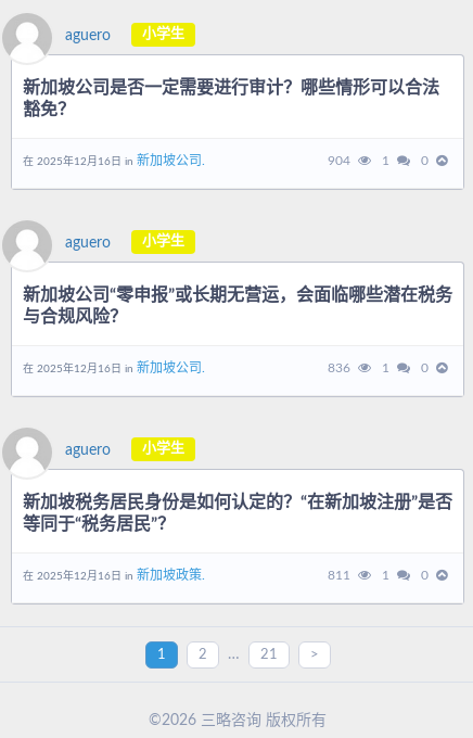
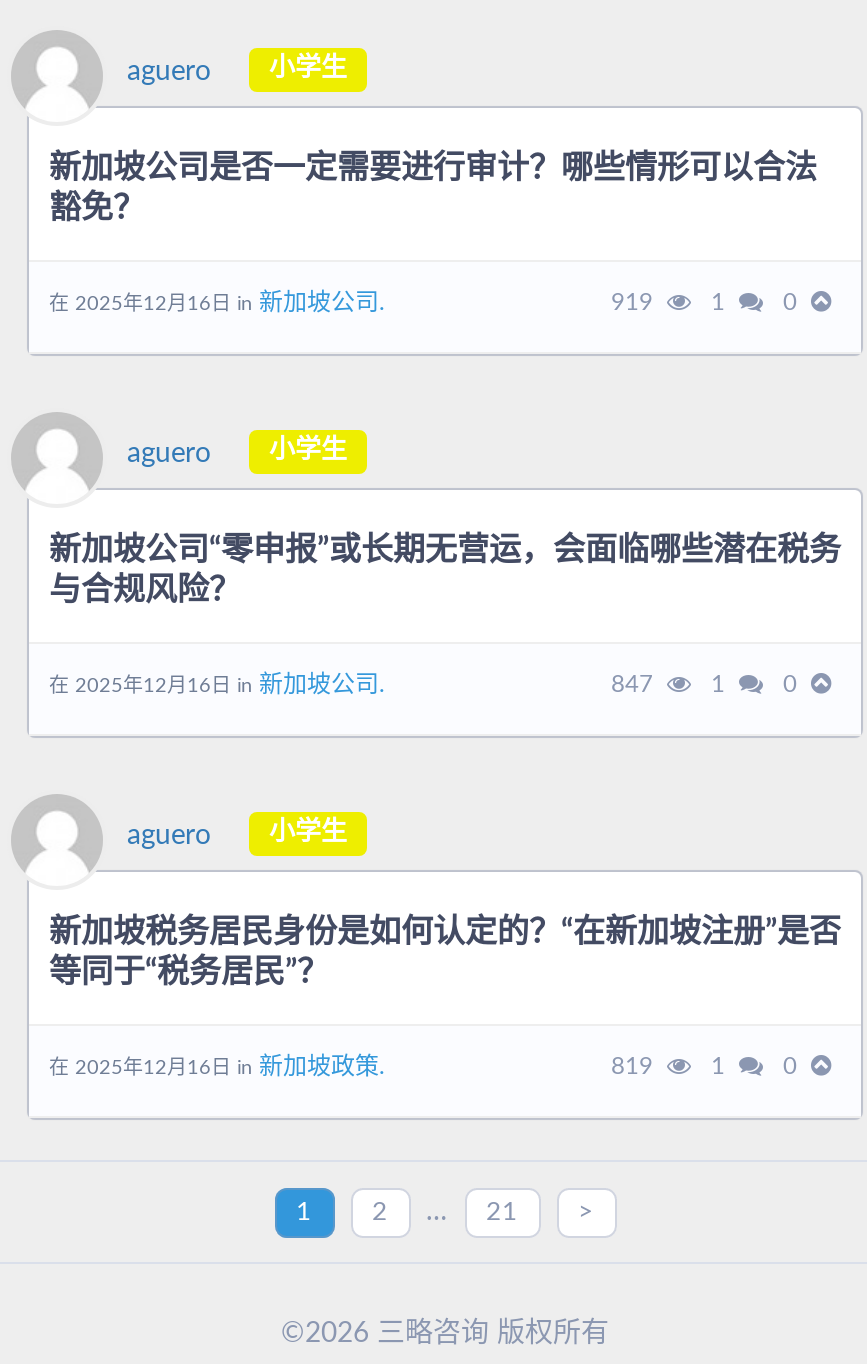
[328,154,350,167] 904 -> [611,290,653,314] 919
[328,361,350,374] 836 -> [611,672,653,696] 847
[328,569,350,582] 811 -> [611,1054,653,1078] 819

